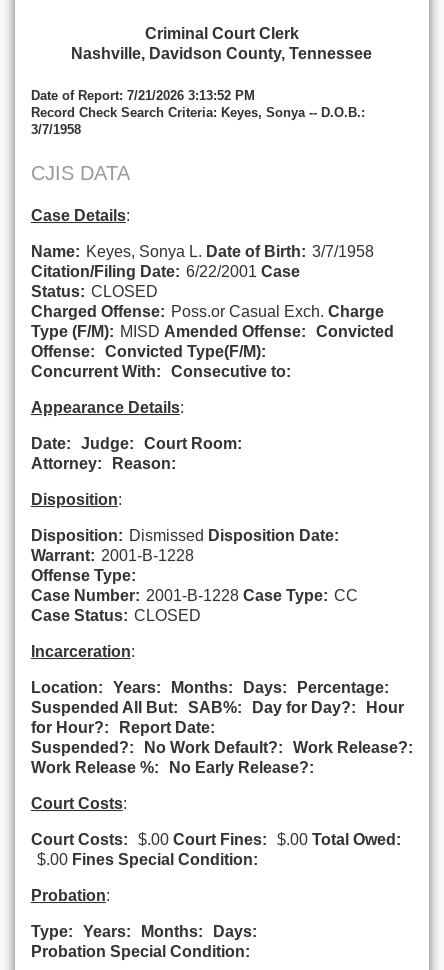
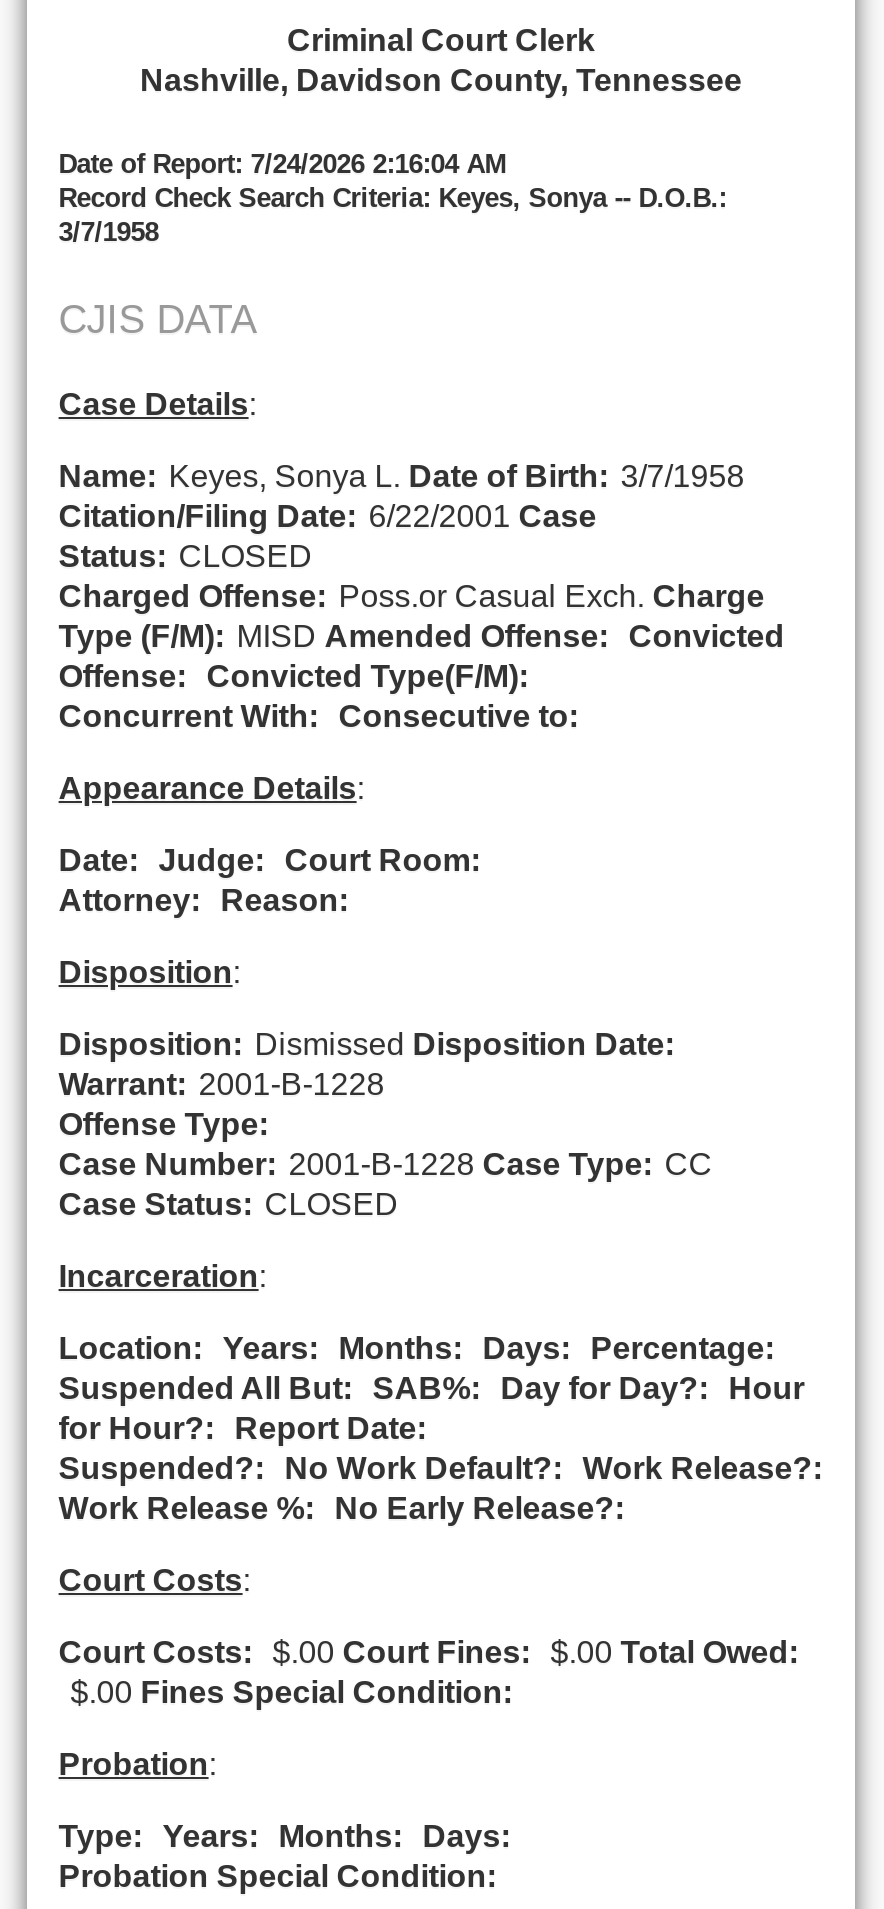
[31,88,255,103] Date of Report: 7/21/2026 3:13:52 PM -> [59,148,507,178] Date of Report: 7/24/2026 2:16:04 AM

